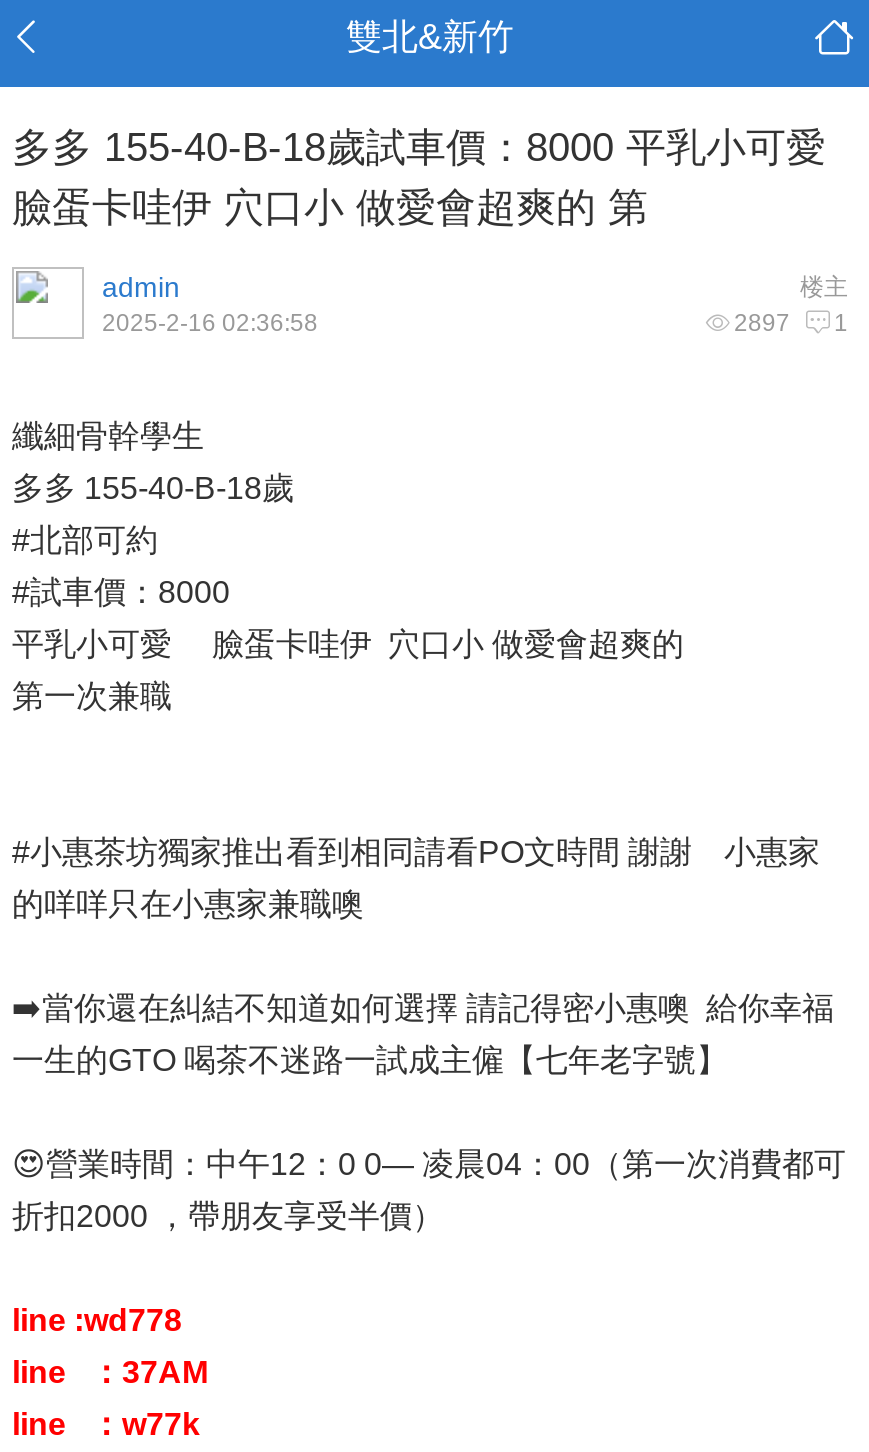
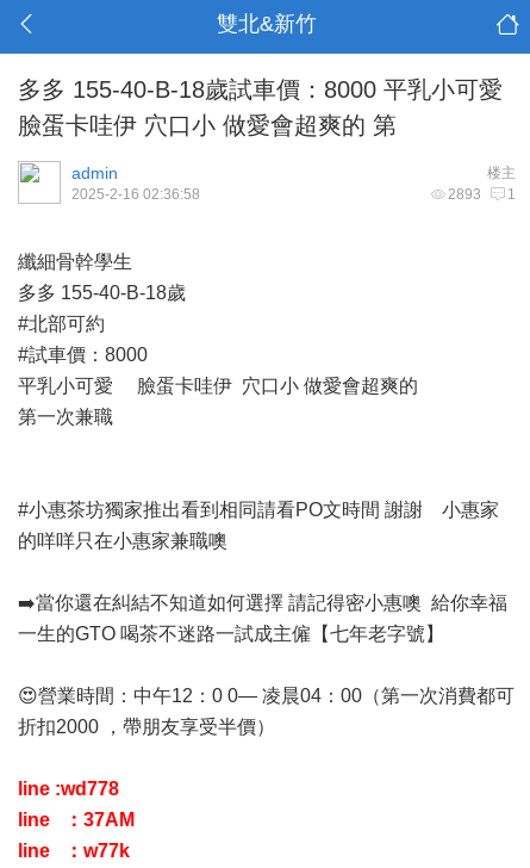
[734,309,848,337] 2897 1 -> [448,186,516,203] 2893 1

